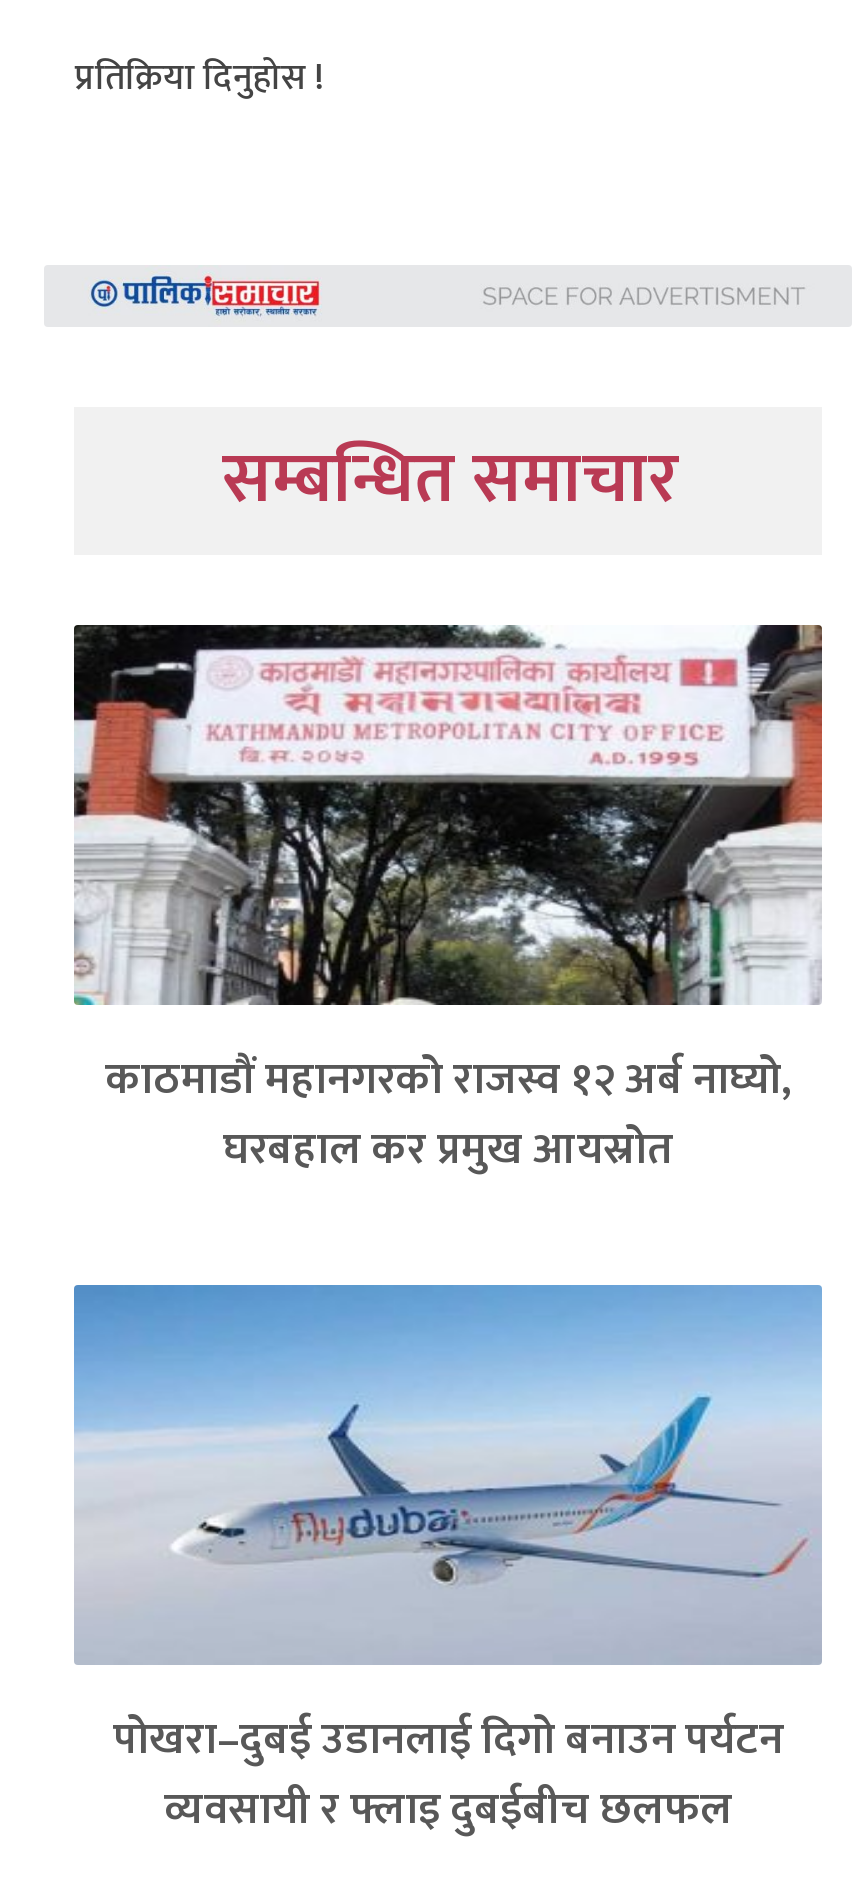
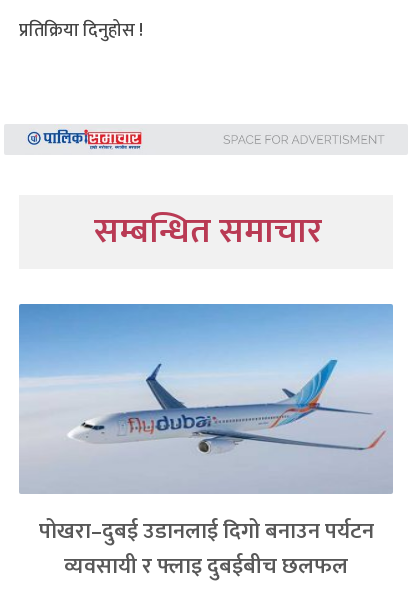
[72,623,824,1186] [image] | काठमाडौं महानगरको राजस्व १२ अर्ब नाघ्यो, | घरबहाल कर प्रमुख आयस्रोत -> none

